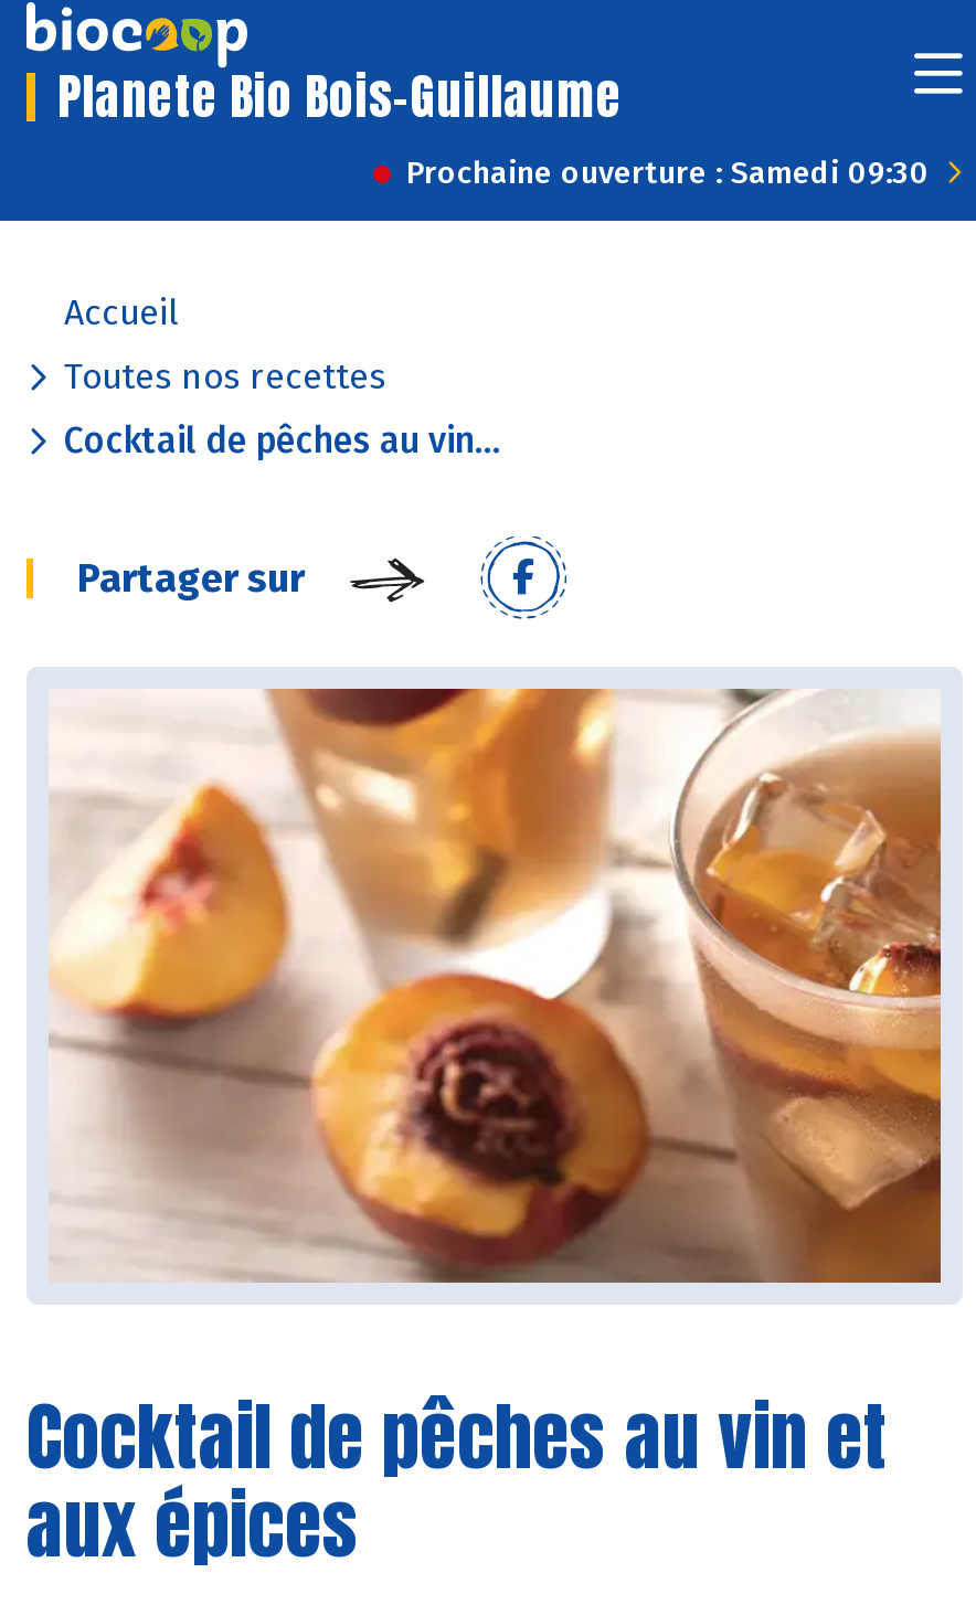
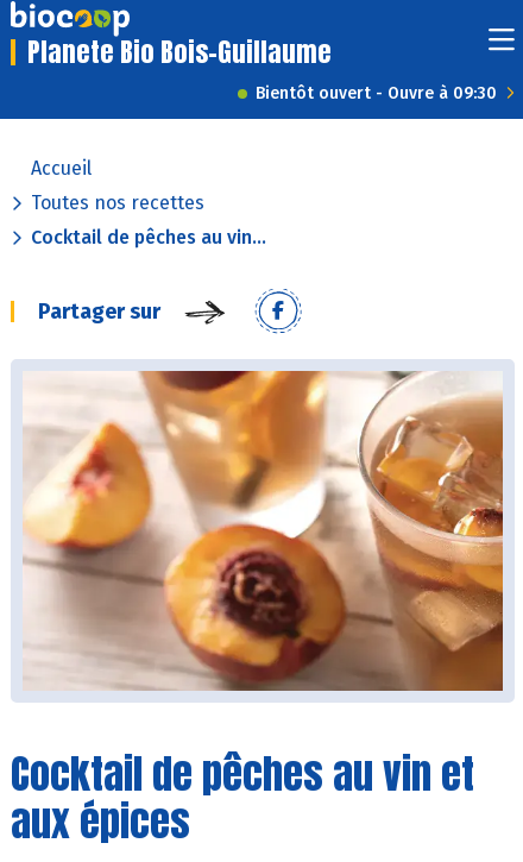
[406,155,930,192] Prochaine ouverture : Samedi 09:30 -> [256,83,497,103] Bientôt ouvert - Ouvre à 09:30

